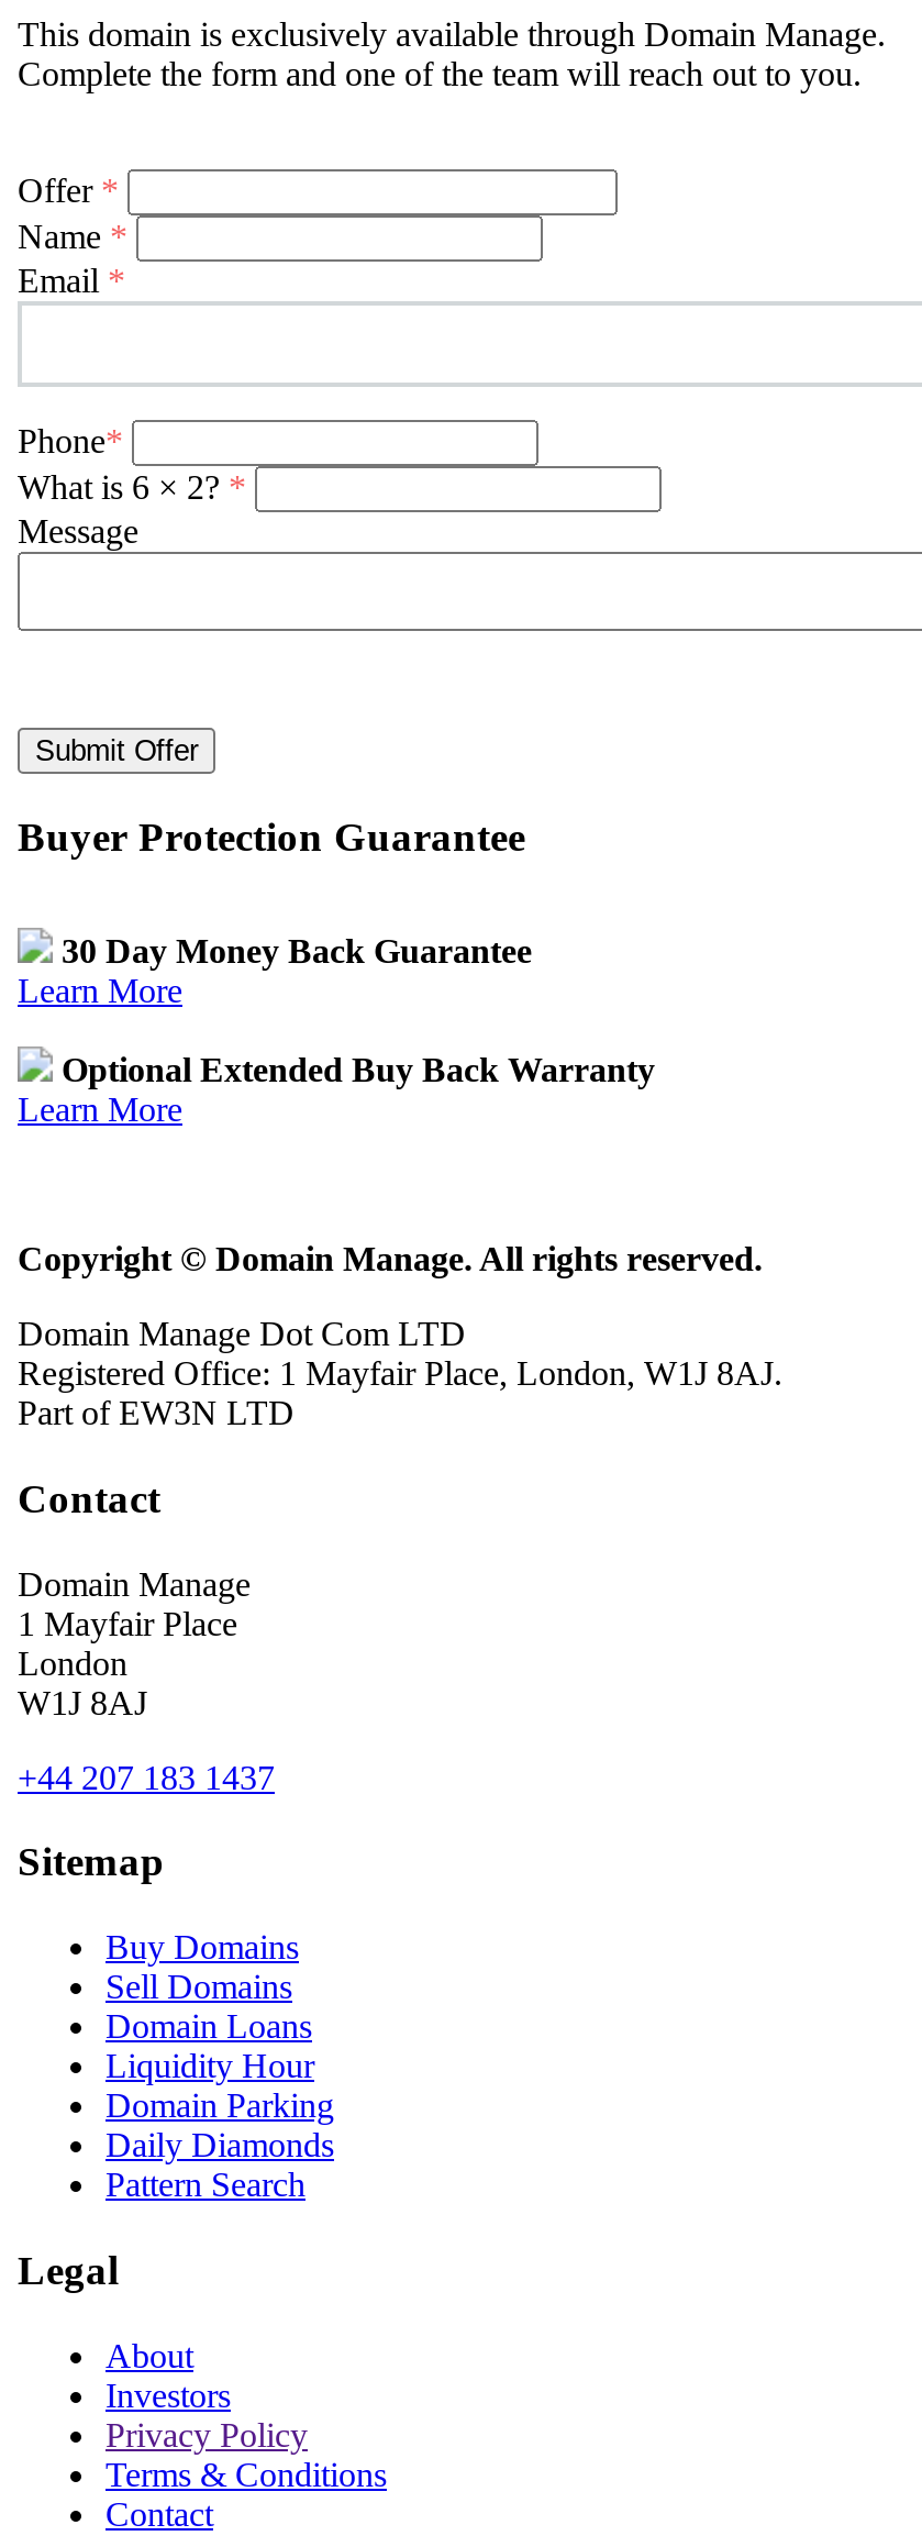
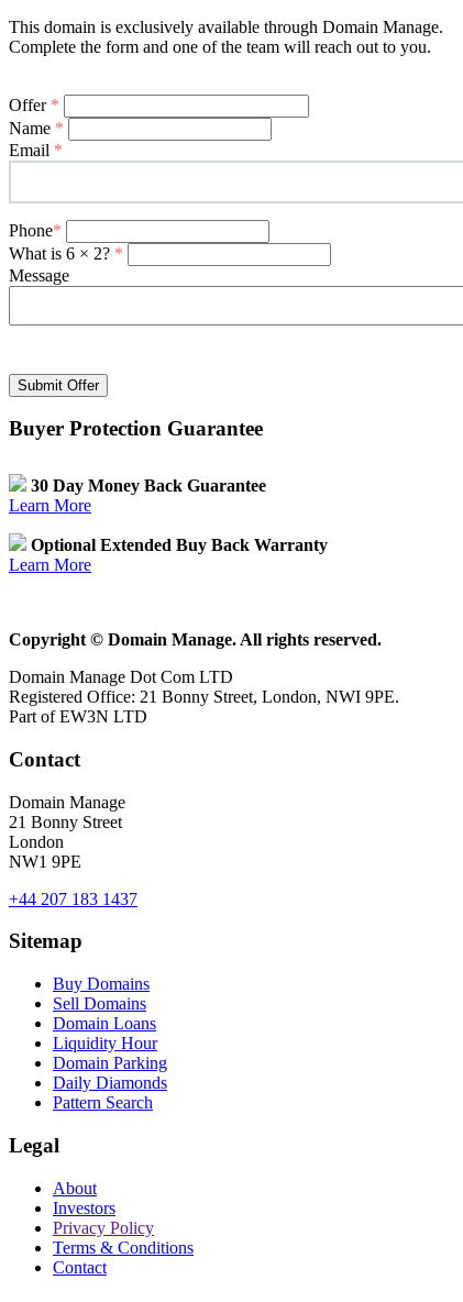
[18,1355,782,1392] Registered Office: 1 Mayfair Place, London, W1J 8AJ. -> [9,688,399,706] Registered Office: 21 Bonny Street, London, NWI 9PE.
[18,1604,237,1642] 1 Mayfair Place -> [9,812,122,831] 21 Bonny Street
[18,1684,147,1721] W1J 8AJ -> [9,852,81,871] NW1 9PE

